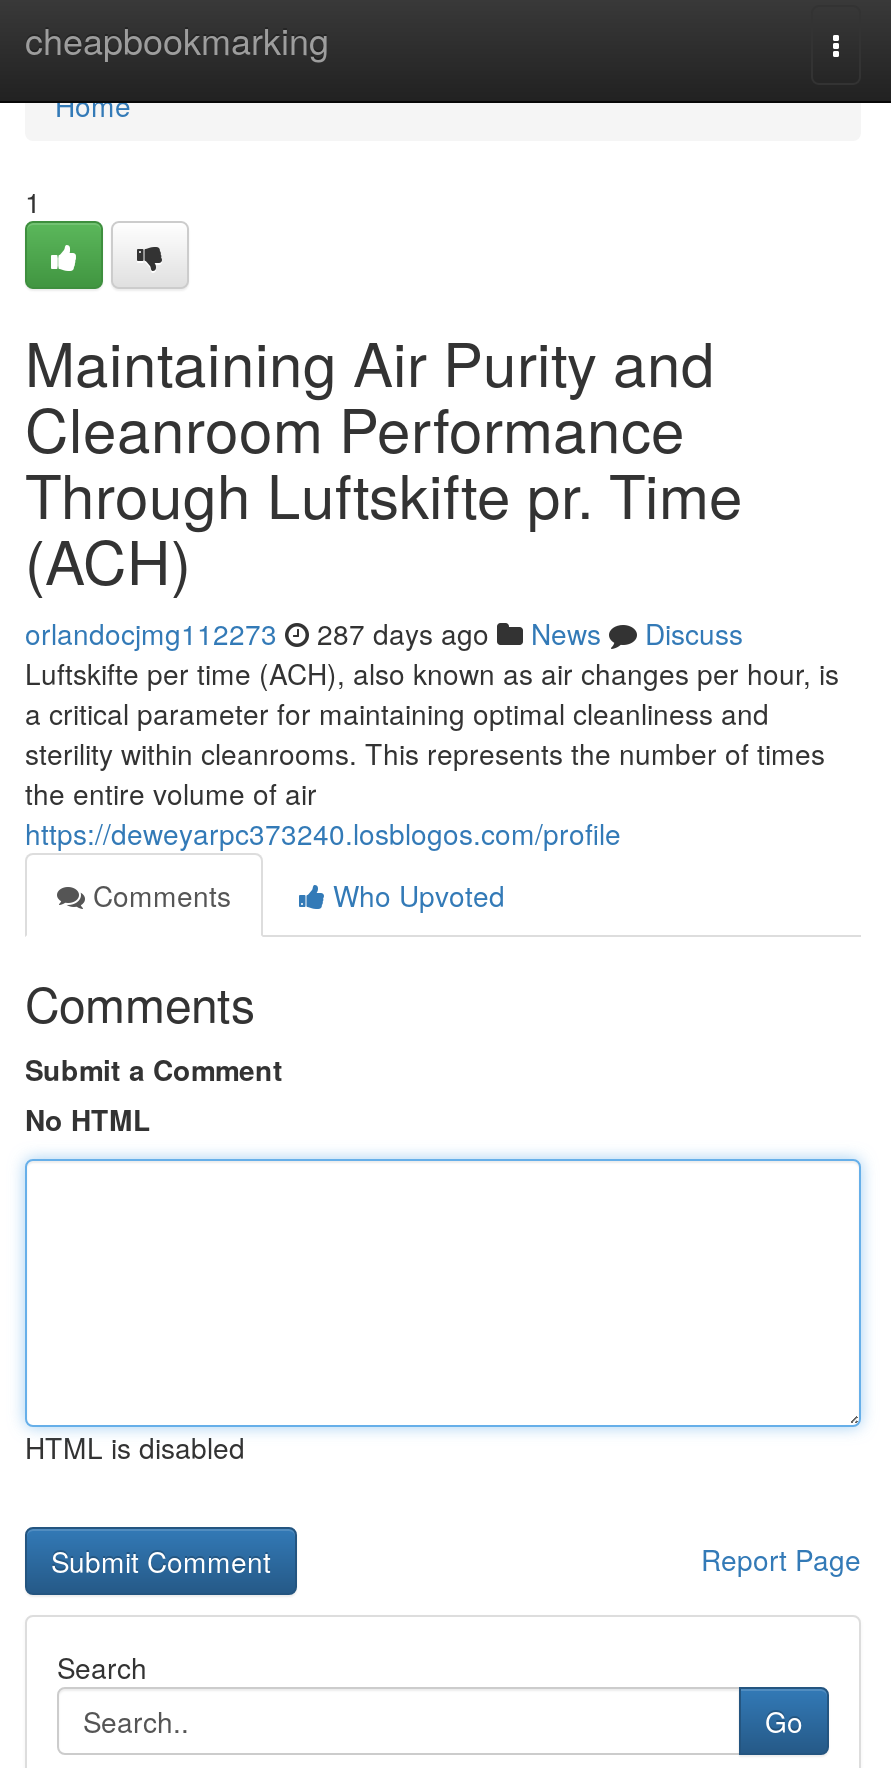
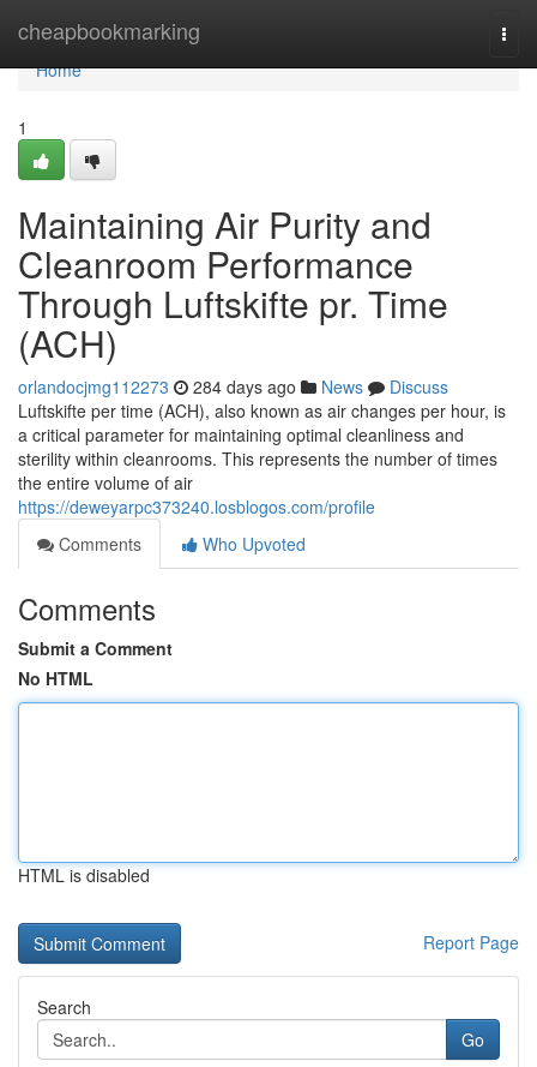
[25,613,743,653] orlandocjmg112273 287 days ago News Discuss -> [18,374,448,398] orlandocjmg112273 284 days ago News Discuss

